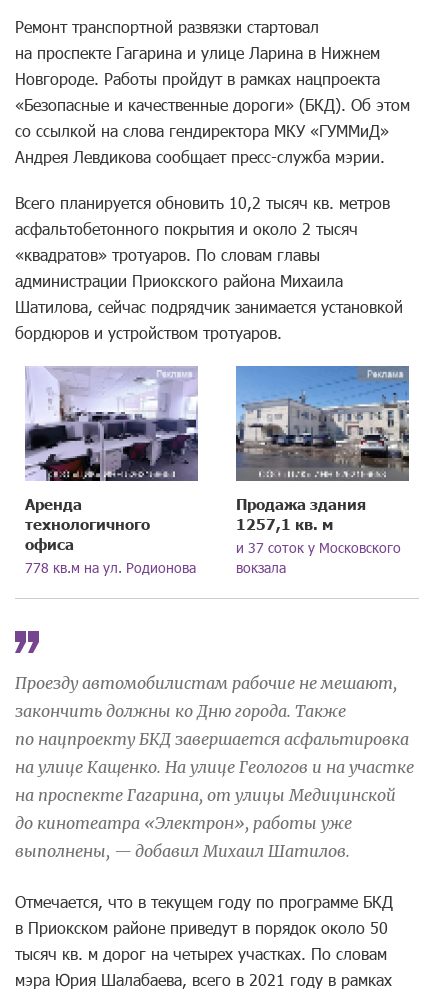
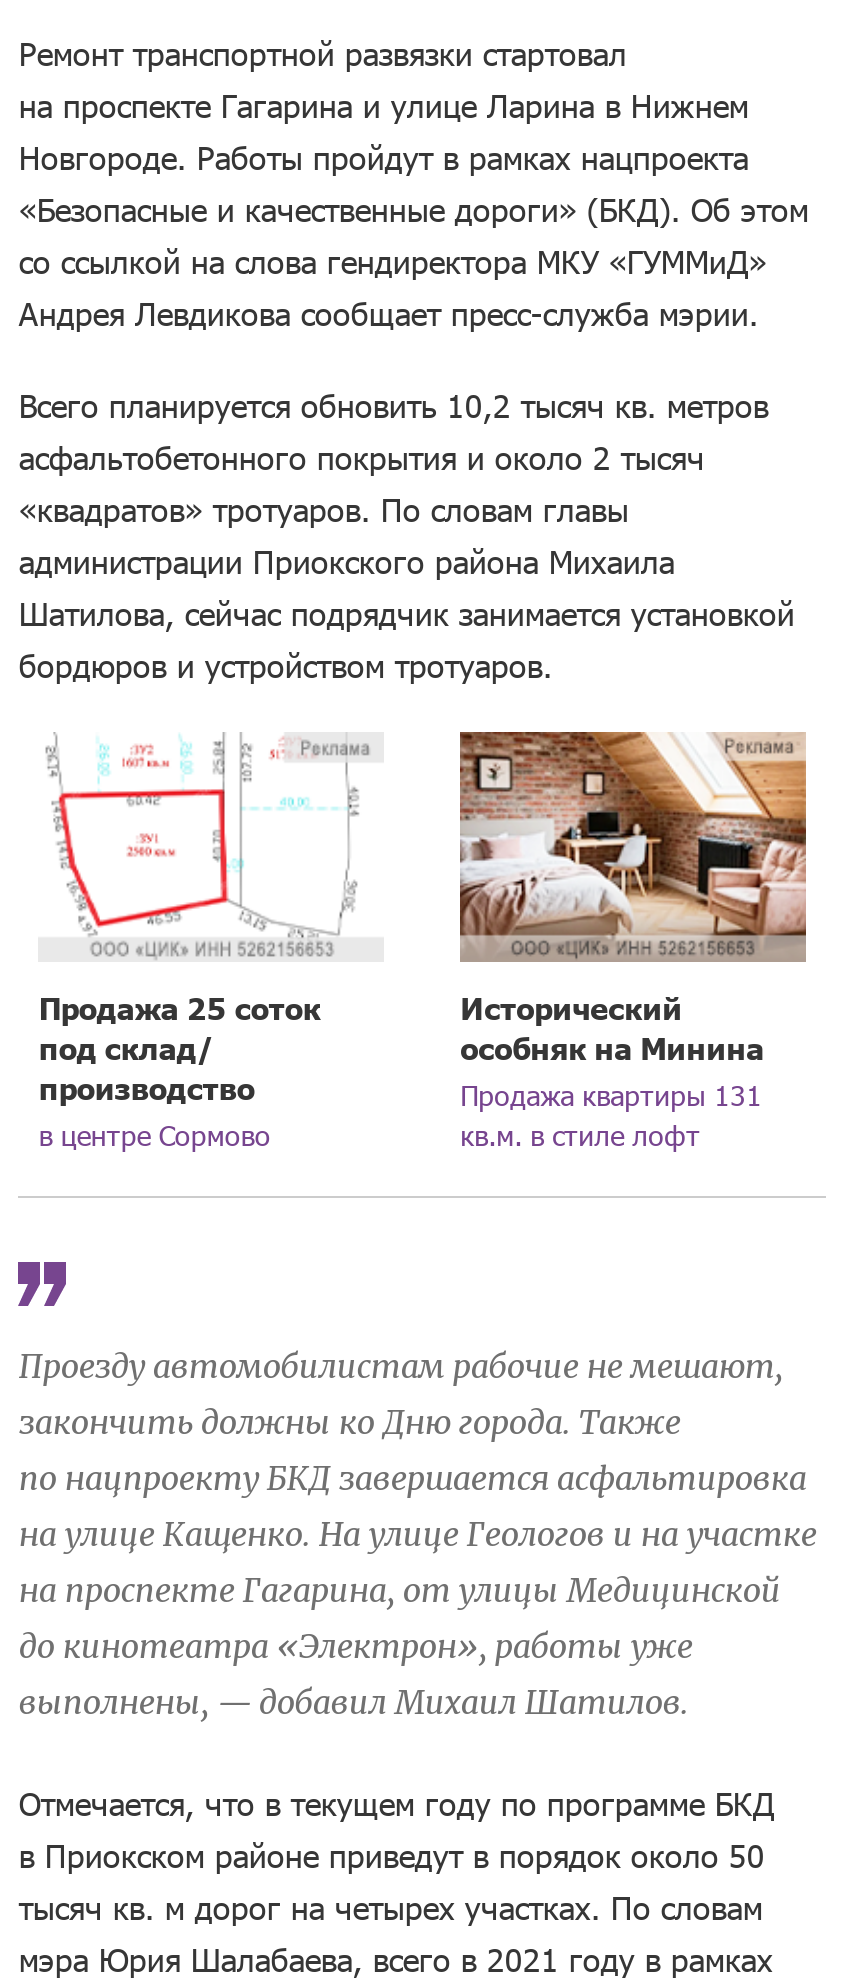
[24,366,199,577] [image] | Аренда | технологичного | офиса | 778 кв.м на ул. Родионова -> [38,732,384,1154] [image] | Продажа 25 соток | под склад/ | производство | в центре Сормово
[235,365,410,577] [image] | Продажа здания | 1257,1 кв. м | и 37 соток у Московского | вокзала -> [458,730,808,1154] [image] | Исторический | особняк на Минина | Продажа квартиры 131 | кв.м. в стиле лофт

